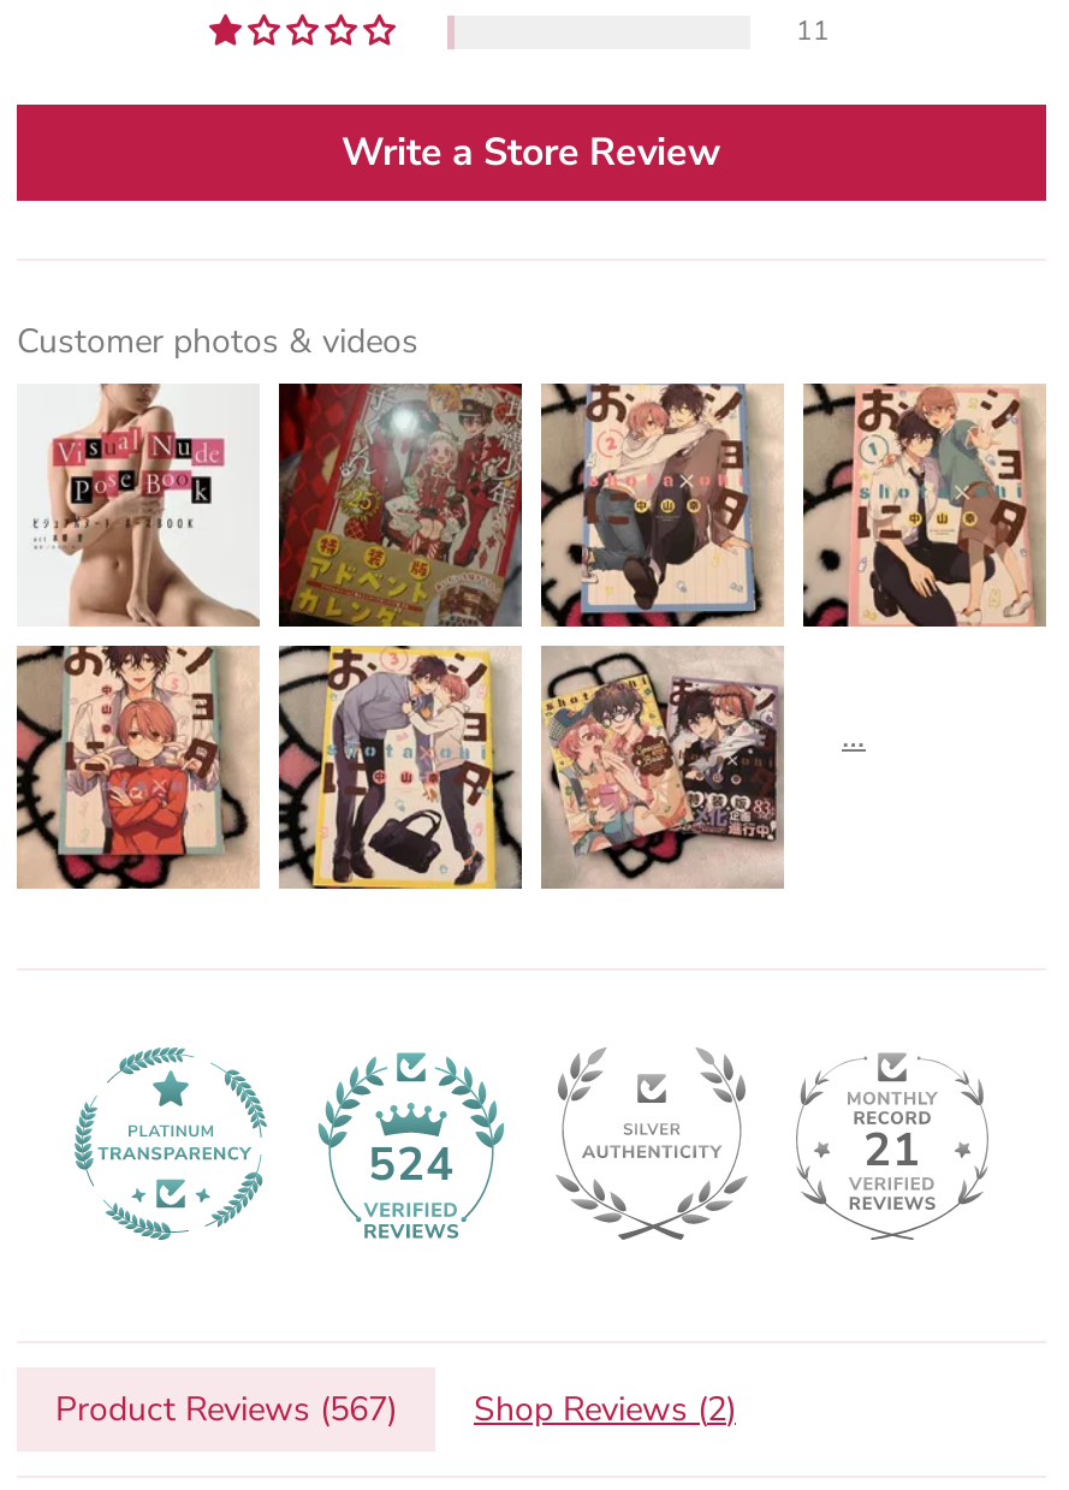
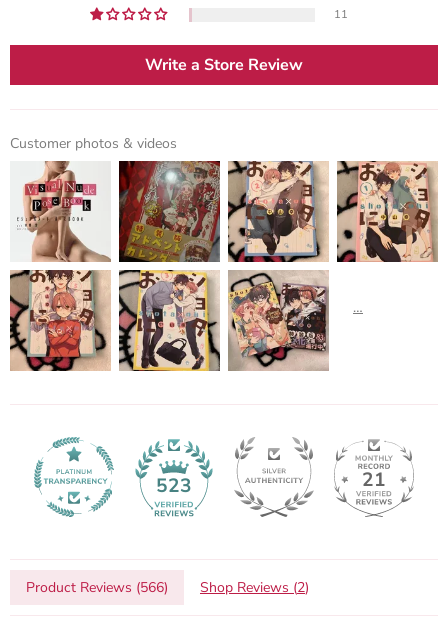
[368,1134,455,1197] 524 -> [156,473,192,499] 523
[55,1387,397,1432] Product Reviews (567) -> [26,578,168,597] Product Reviews (566)

